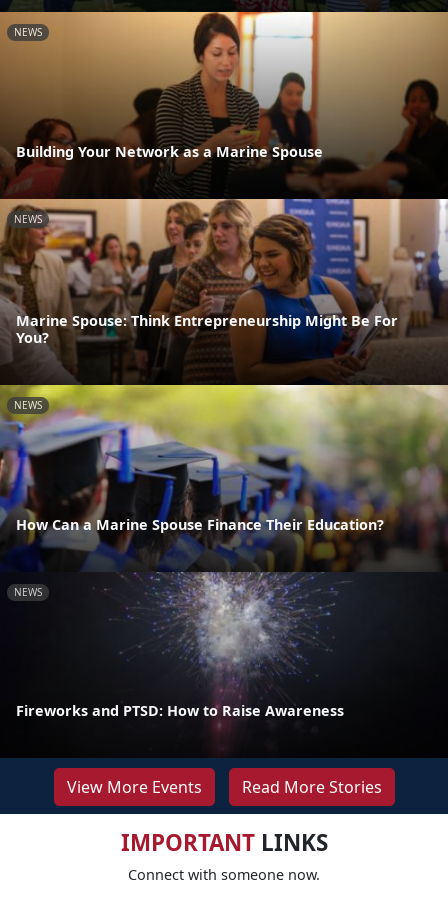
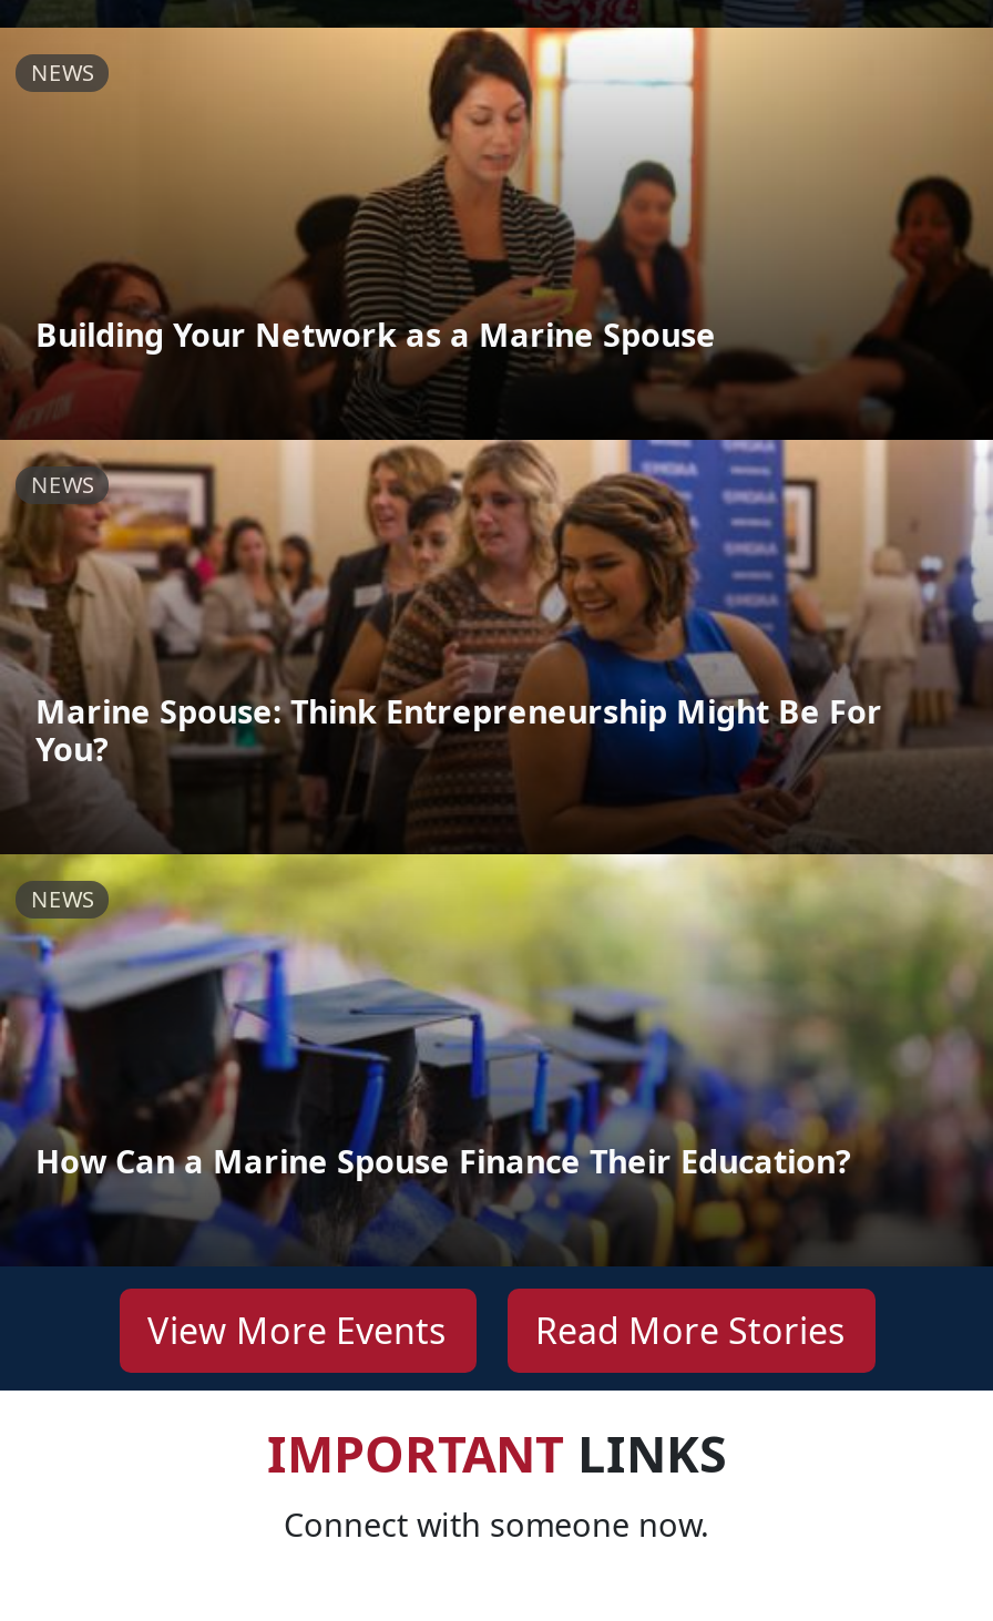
[3,571,445,757] [image] | NEWS -> none
[16,701,344,720] Fireworks and PTSD: How to Raise Awareness -> none

